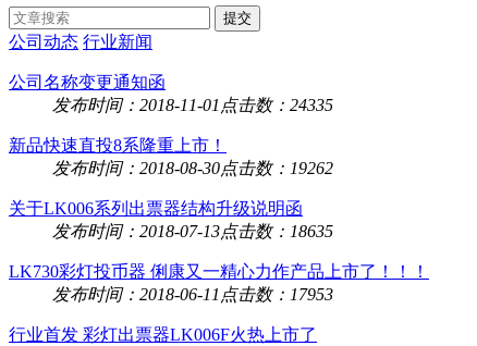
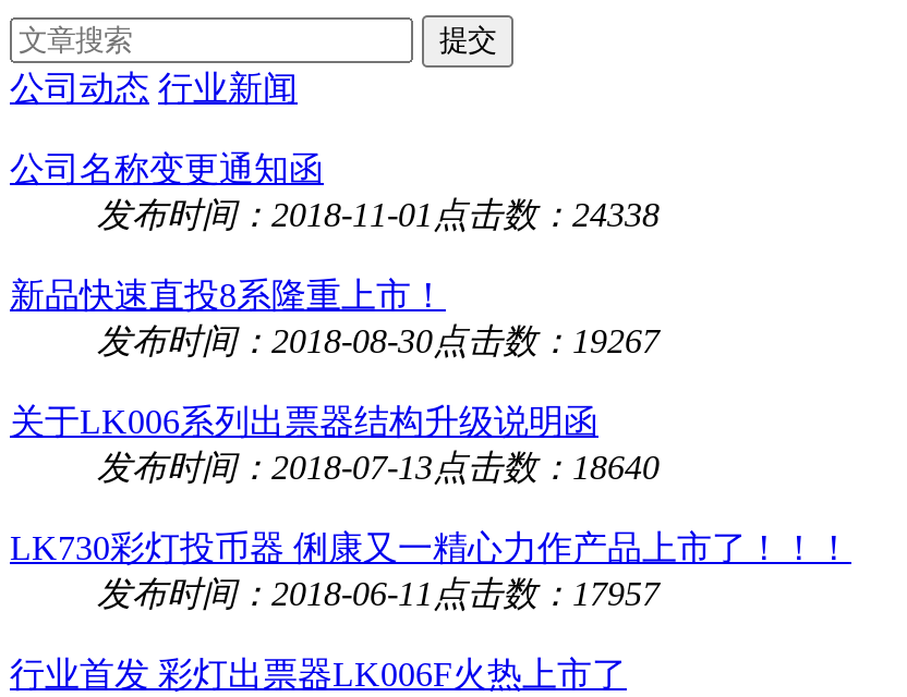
[52,96,333,114] 发布时间：2018-11-01点击数：24335 -> [97,196,660,233] 发布时间：2018-11-01点击数：24338
[52,159,333,177] 发布时间：2018-08-30点击数：19262 -> [97,322,660,359] 发布时间：2018-08-30点击数：19267
[52,222,333,240] 发布时间：2018-07-13点击数：18635 -> [97,449,660,486] 发布时间：2018-07-13点击数：18640
[52,285,333,304] 发布时间：2018-06-11点击数：17953 -> [97,575,660,612] 发布时间：2018-06-11点击数：17957

